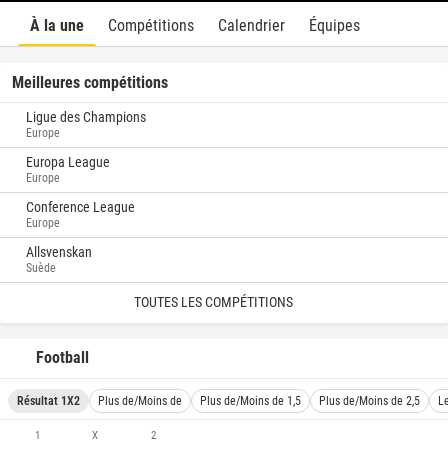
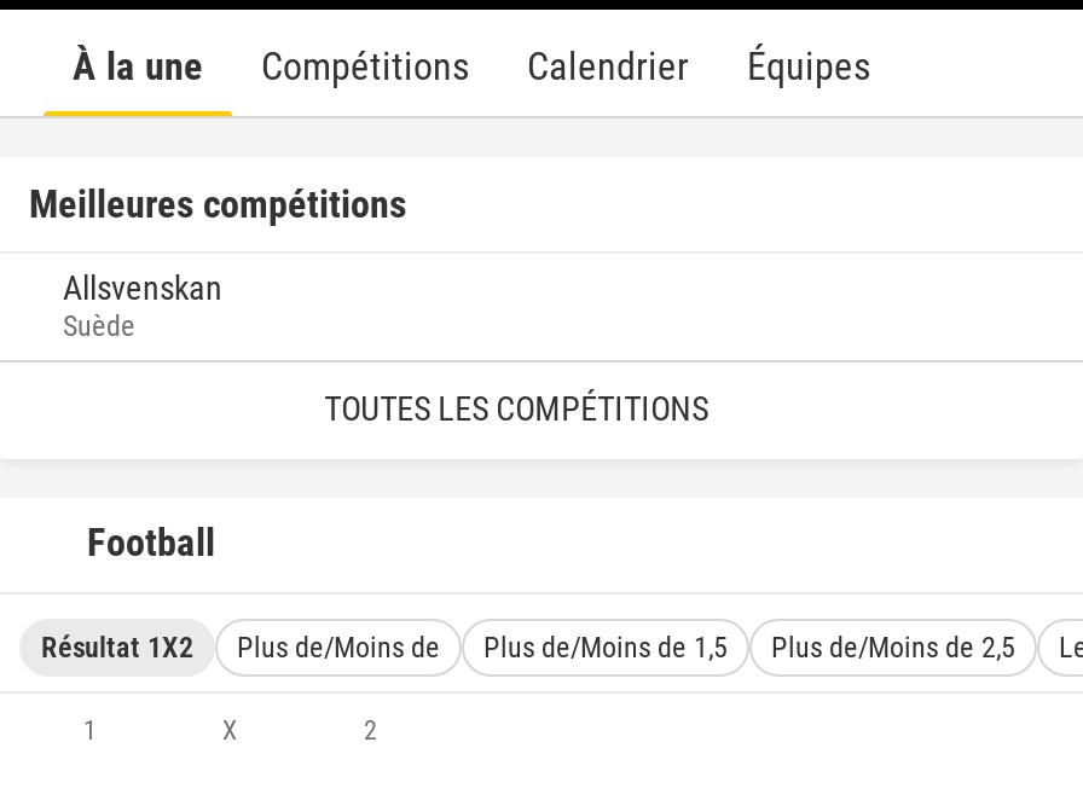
[26,109,146,230] Ligue des Champions | Europe | Europa League | Europe | Conference League | Europe -> none

